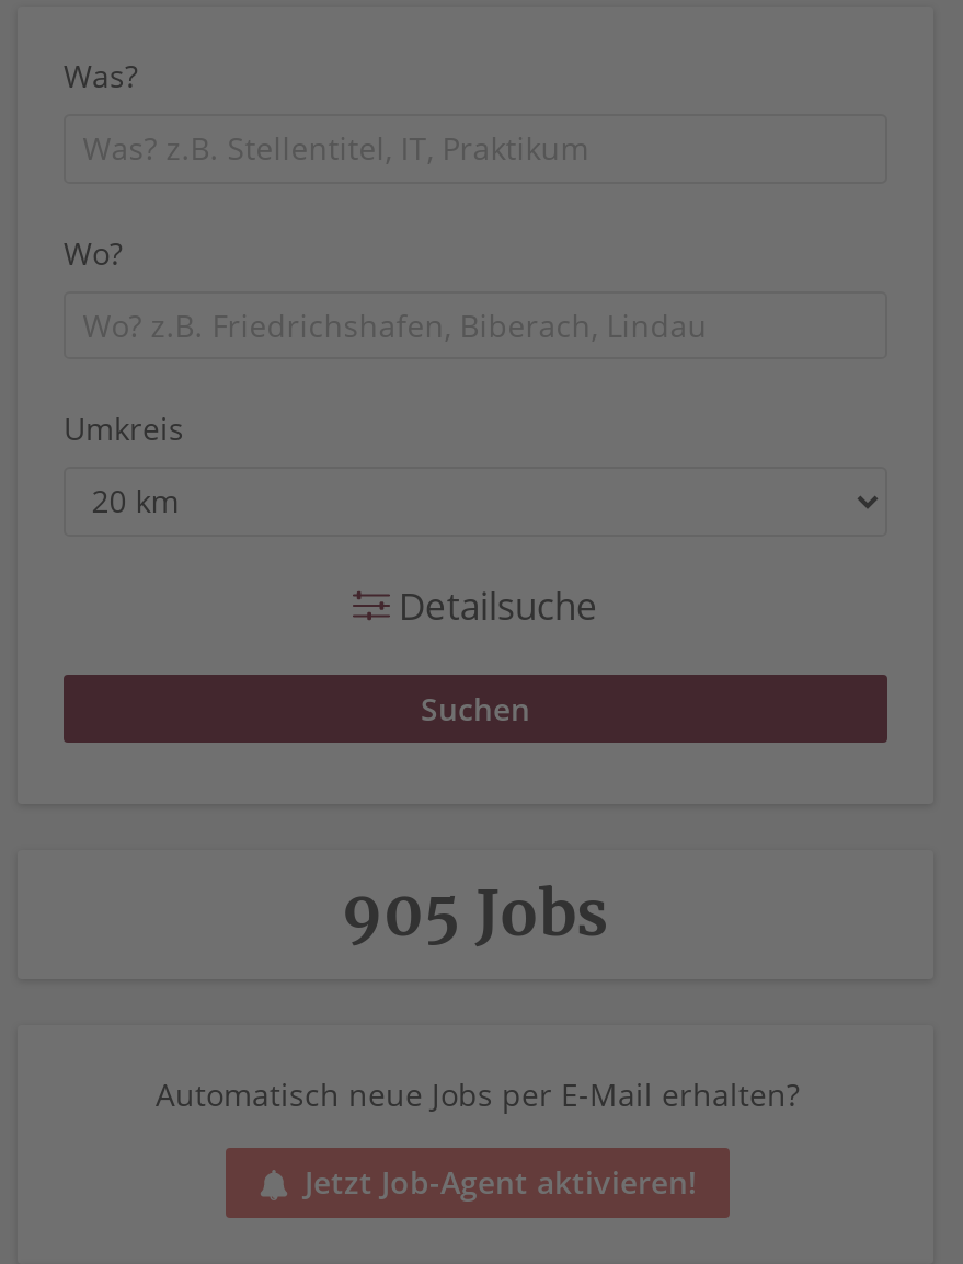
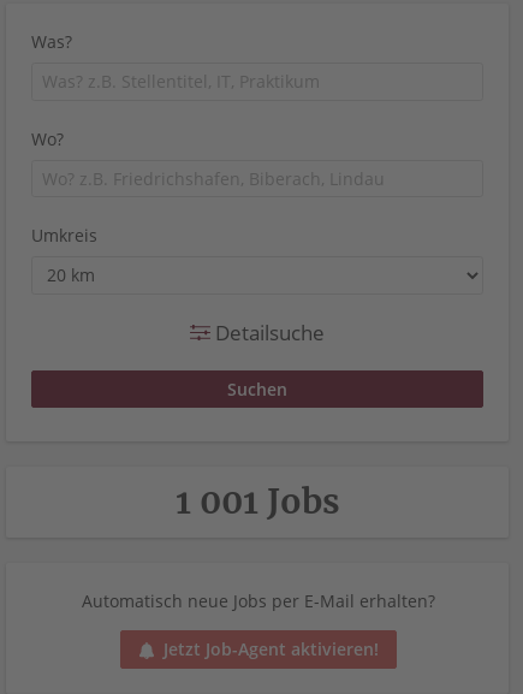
[342,874,609,953] 905 Jobs -> [175,480,340,523] 1 001 Jobs

